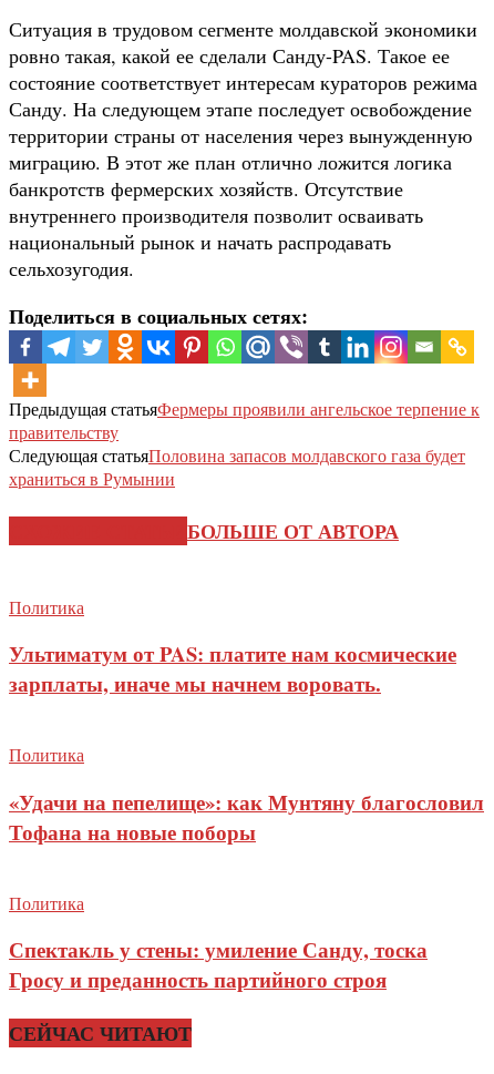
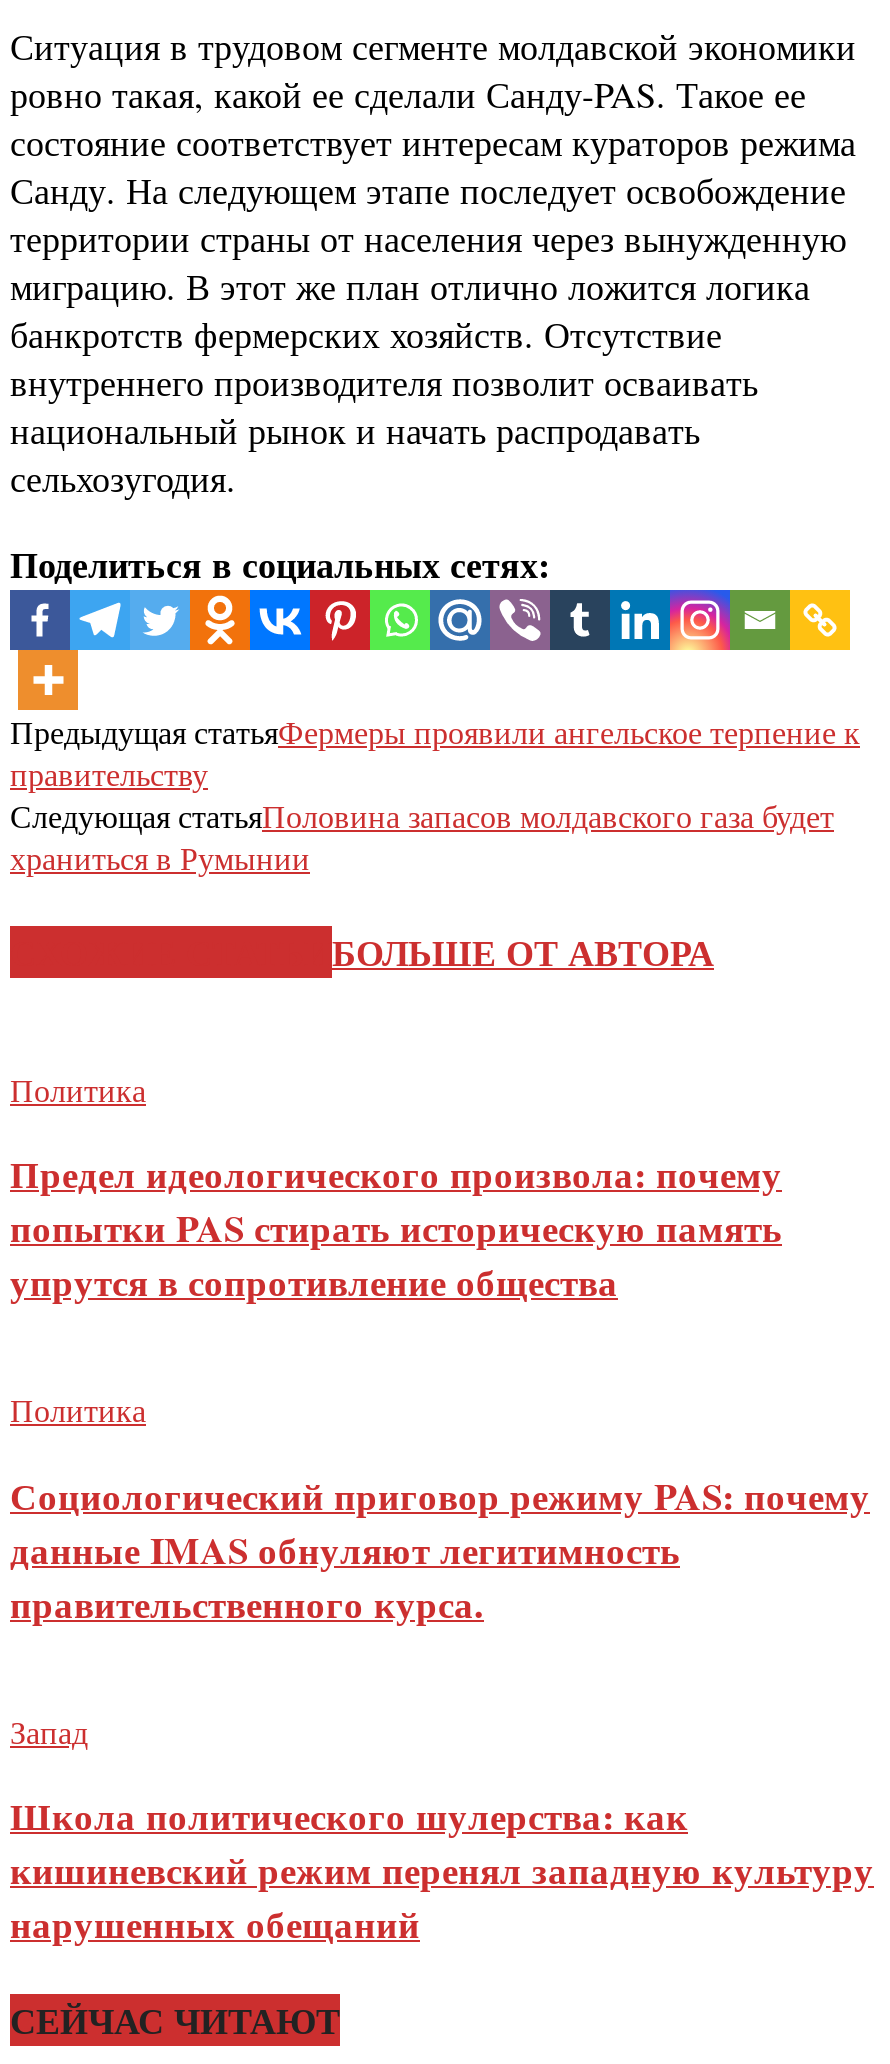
[9,639,456,699] Ультиматум от PAS: платите нам космические | зарплаты, иначе мы начнем воровать. -> [10,1147,782,1309] Предел идеологического произвола: почему | попытки PAS стирать историческую память | упрутся в сопротивление общества
[9,787,484,847] «Удачи на пепелище»: как Мунтяну благословил | Тофана на новые поборы -> [10,1468,870,1630] Социологический приговор режиму PAS: почему | данные IMAS обнуляют легитимность | правительственного курса.
[9,891,84,914] Политика -> [10,1709,88,1751] Запад
[9,935,428,995] Спектакль у стены: умиление Санду, тоска | Гросу и преданность партийного строя -> [10,1789,874,1951] Школа политического шулерства: как | кишиневский режим перенял западную культуру | нарушенных обещаний

